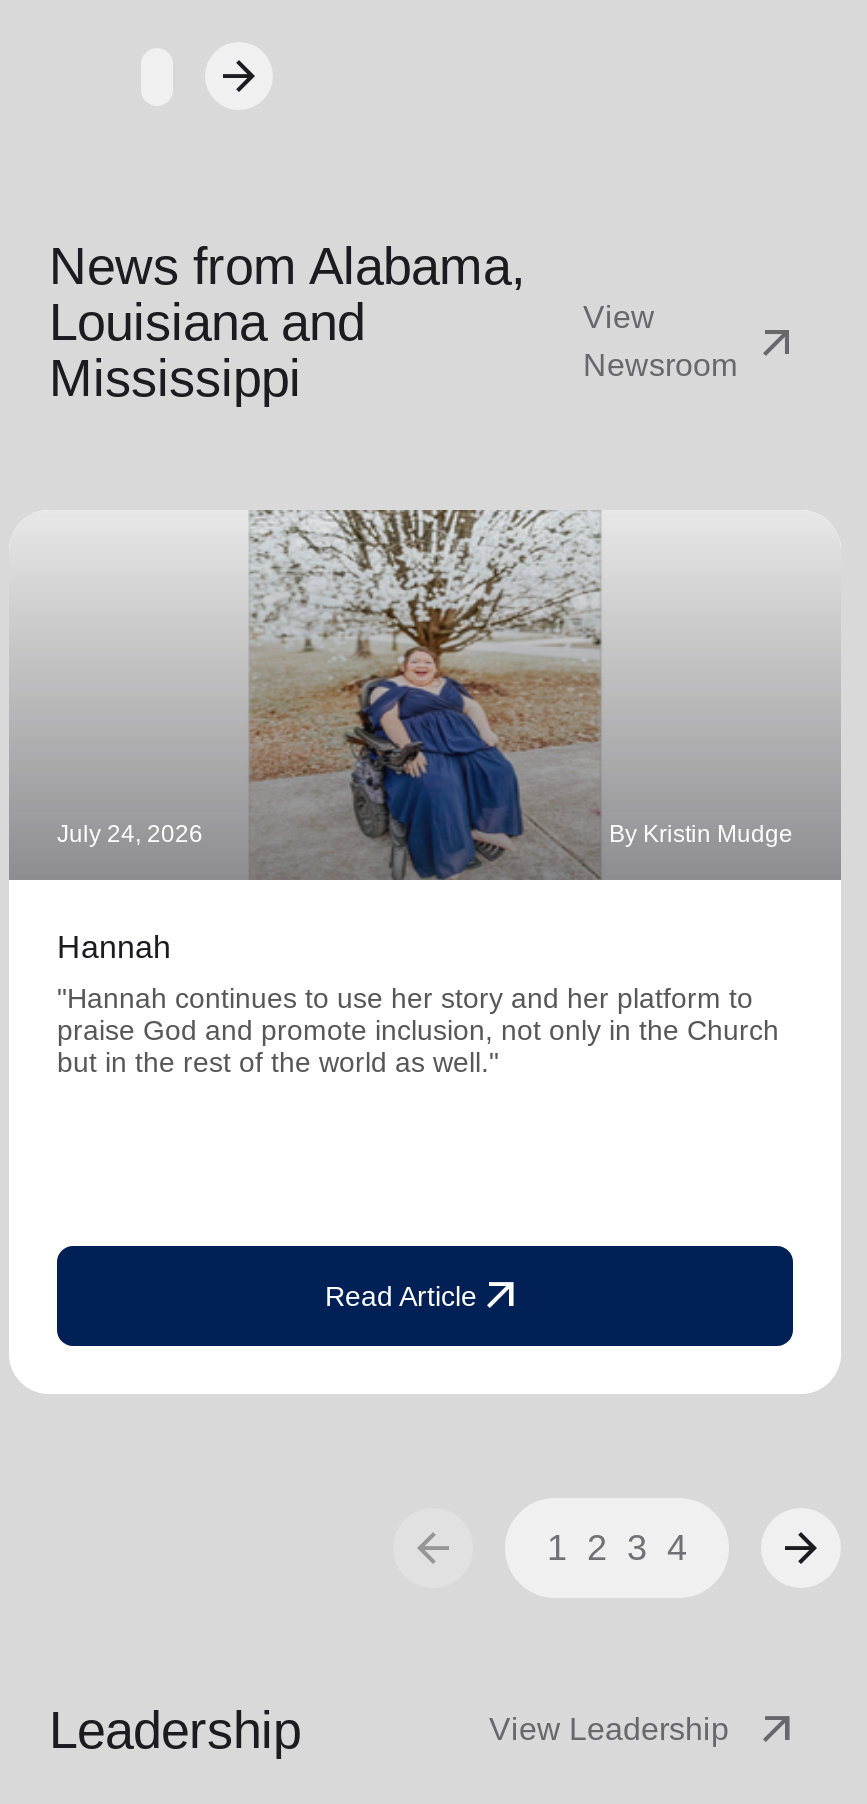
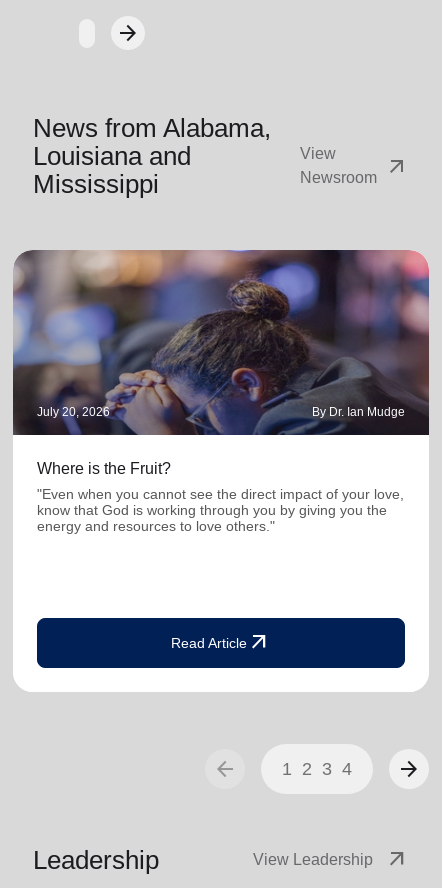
[11,508,841,880] [image] | July 24, 2026 | By Kristin Mudge -> [13,249,430,435] [image] | July 20, 2026 | By Dr. Ian Mudge
[57,931,171,965] Hannah -> [37,460,171,477] Where is the Fruit?
[57,983,779,1079] "Hannah continues to use her story and her platform to | praise God and promote inclusion, not only in the Church | but in the rest of the world as well." -> [37,486,404,534] "Even when you cannot see the direct impact of your love, | know that God is working through you by giving you the | energy and resources to love others."

